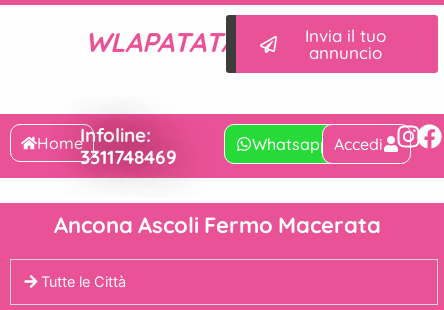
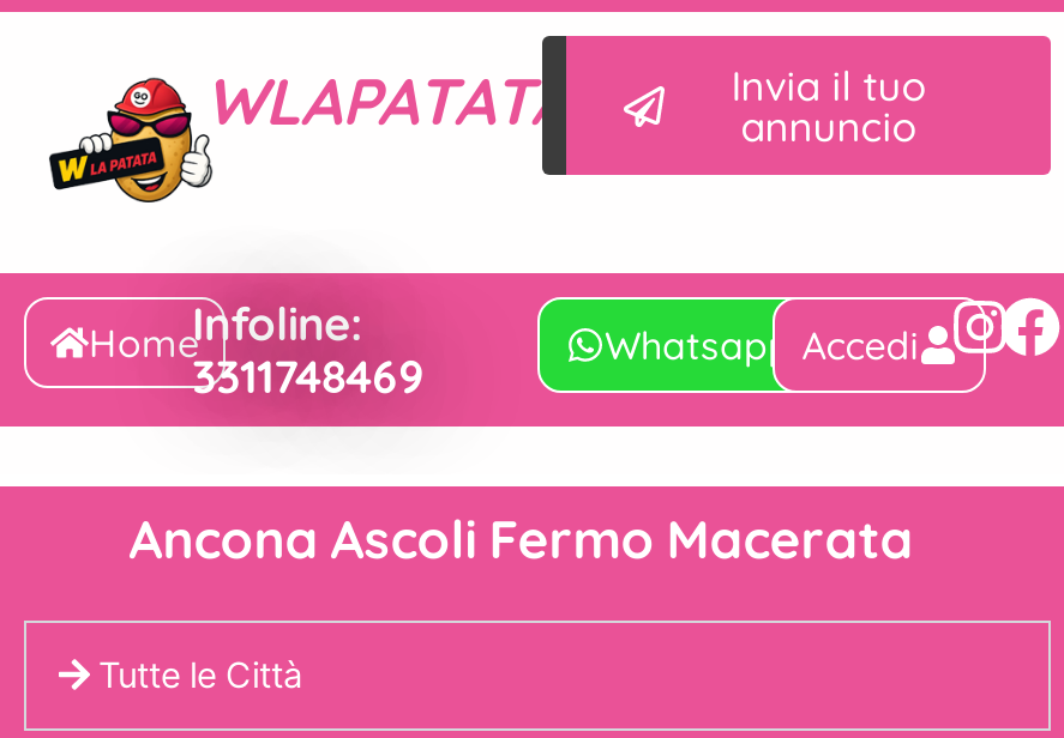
none -> [46,74,214,206] [image]

